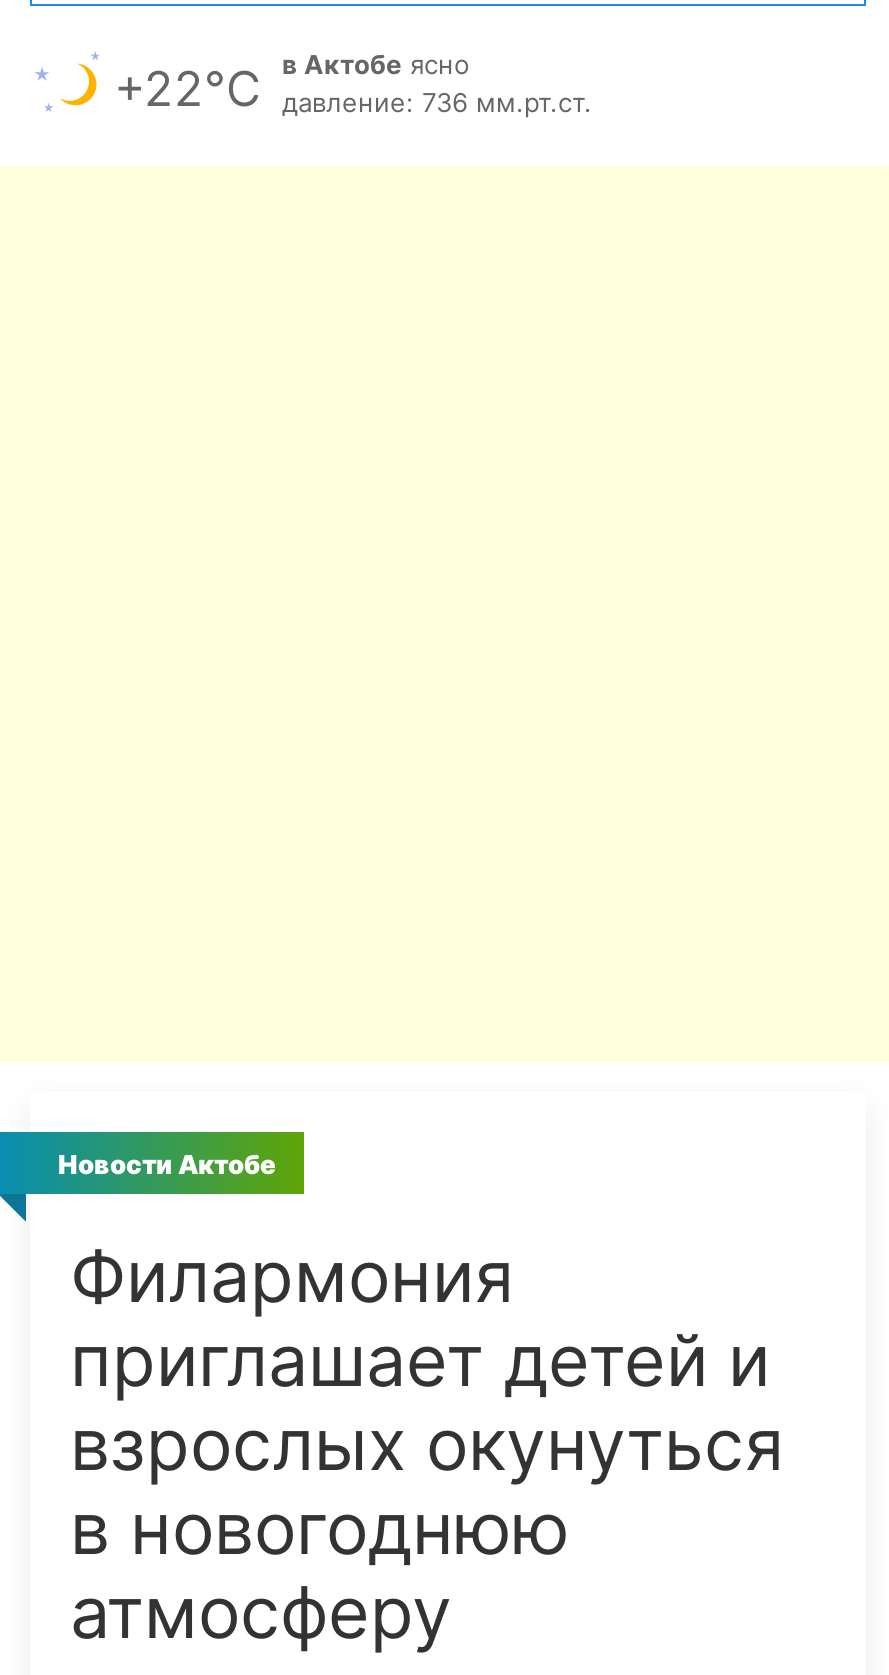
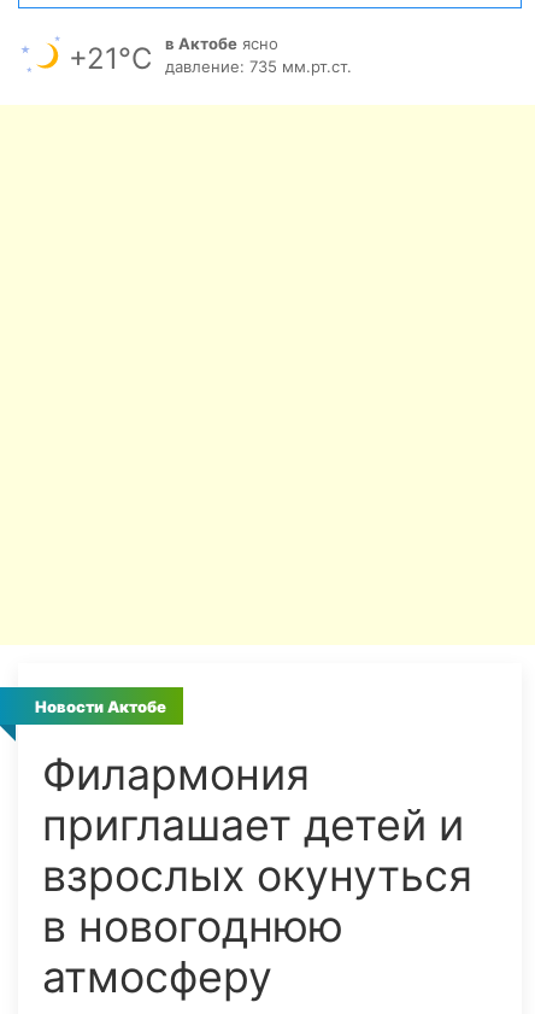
[114,60,260,118] +22°С -> [69,41,152,76] +21°С
[282,86,592,118] давление: 736 мм.рт.ст. -> [165,57,352,76] давление: 735 мм.рт.ст.

